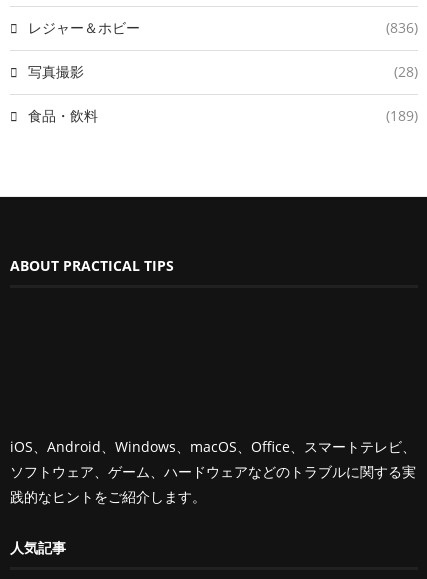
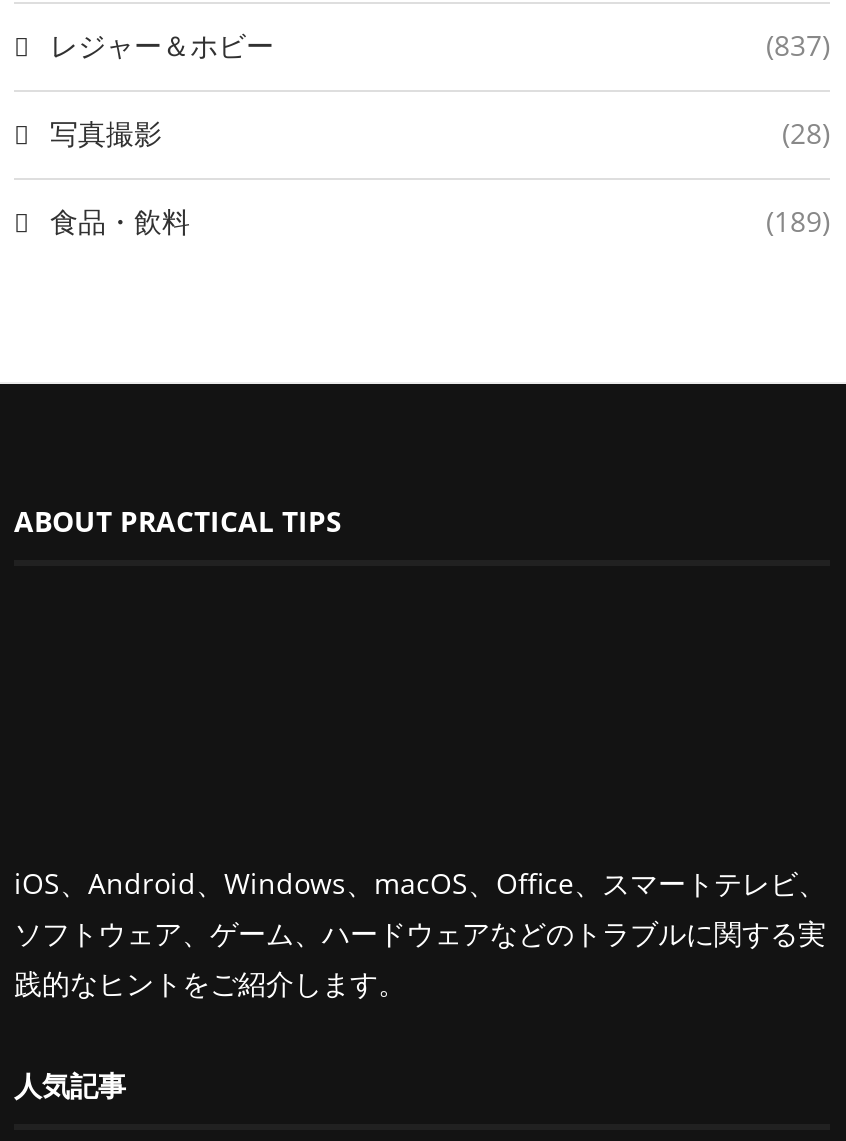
[386,18,418,37] (836) -> [766,26,830,64] (837)

